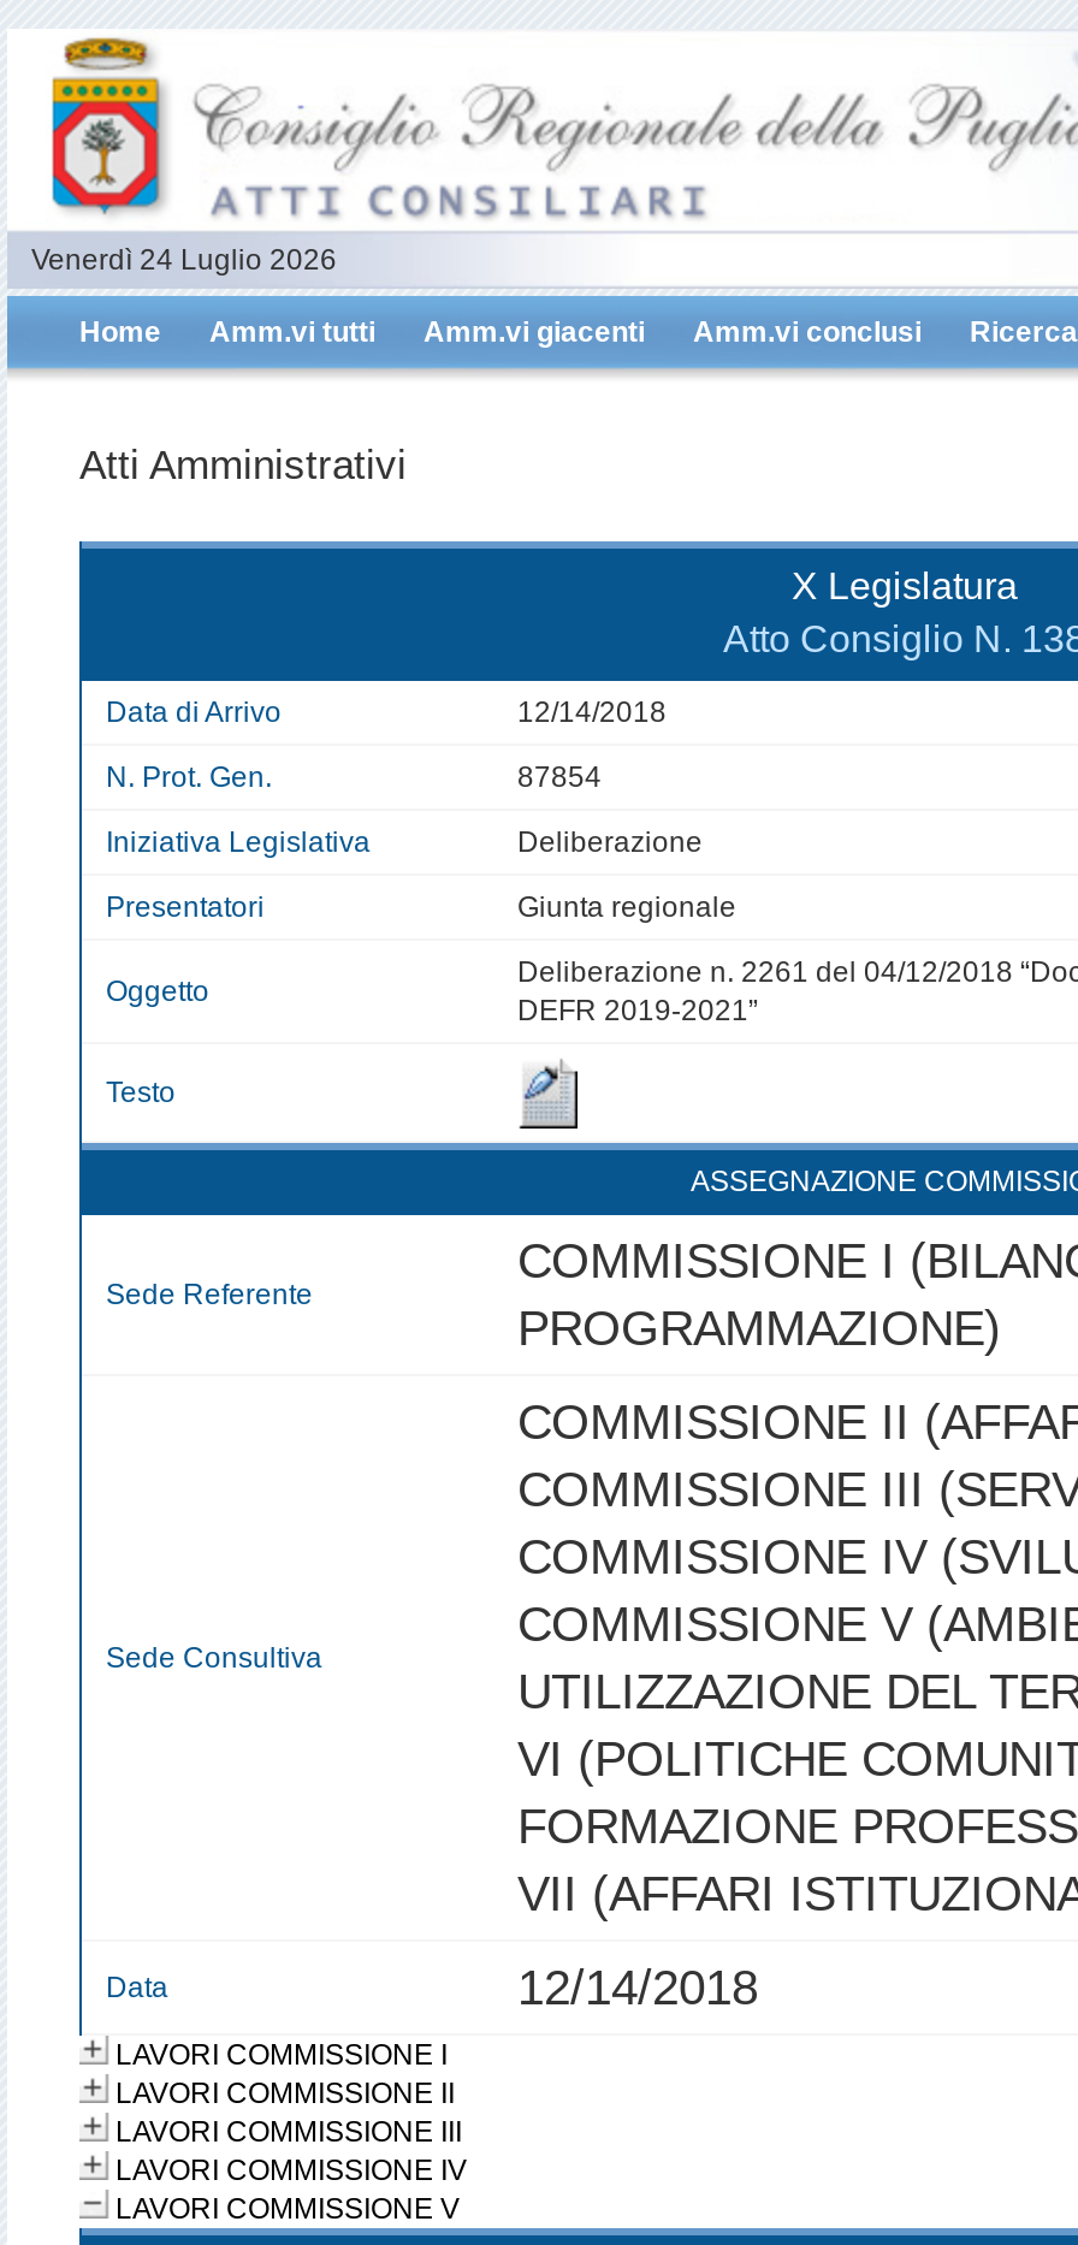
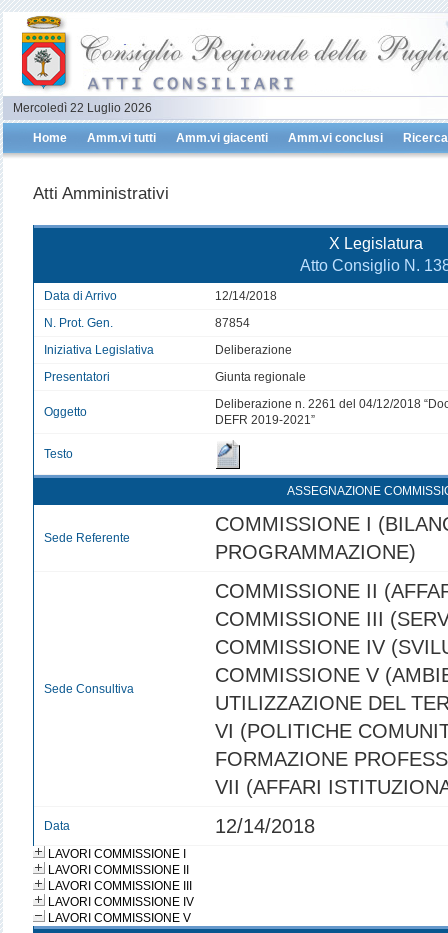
[31,243,337,277] Venerdì 24 Luglio 2026 -> [13,101,152,115] Mercoledì 22 Luglio 2026

